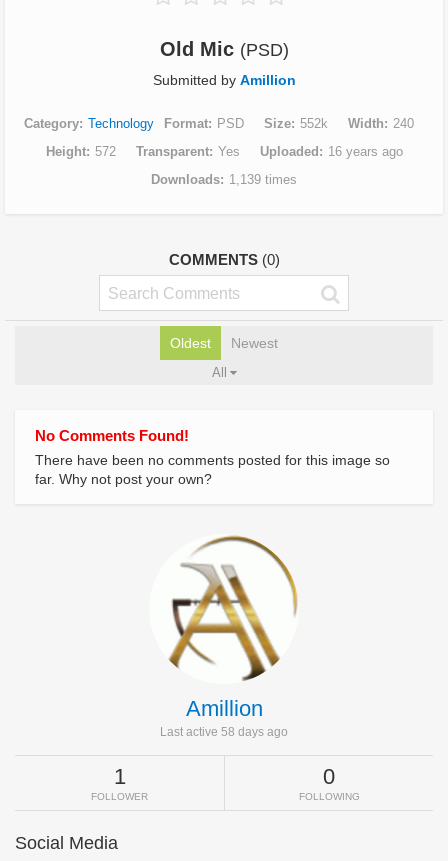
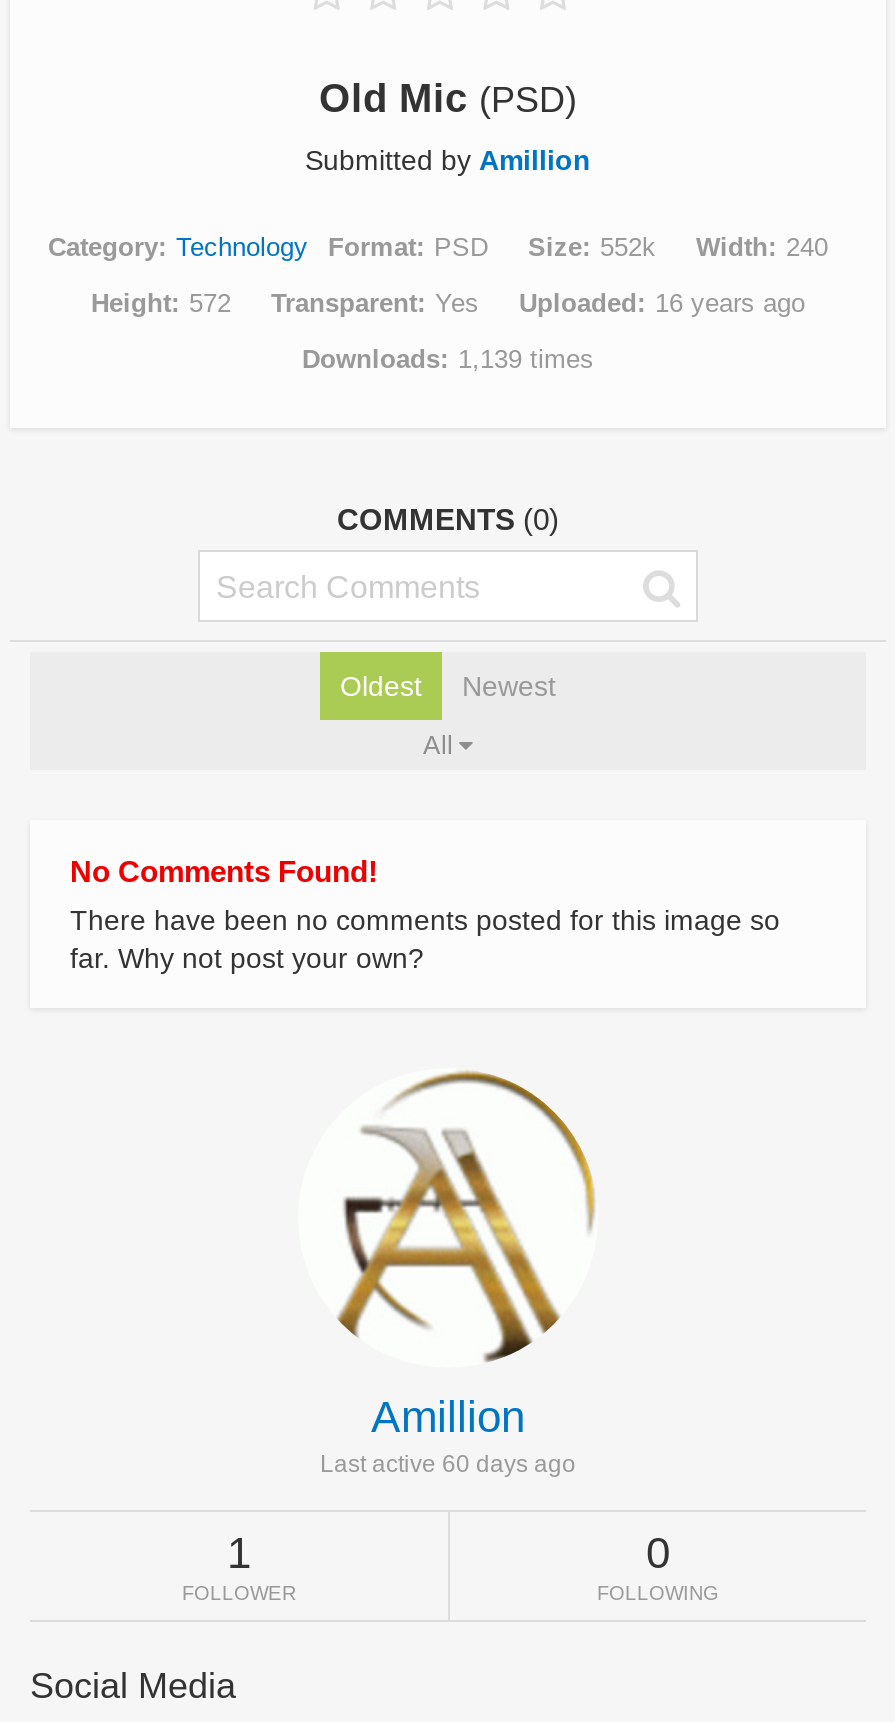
[160,725,288,739] Last active 58 days ago -> [320,1450,576,1478] Last active 60 days ago

